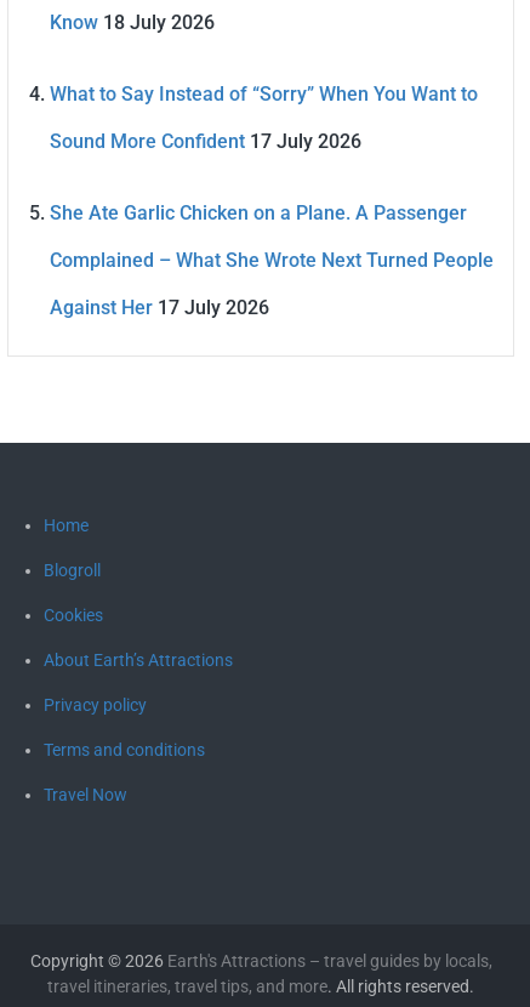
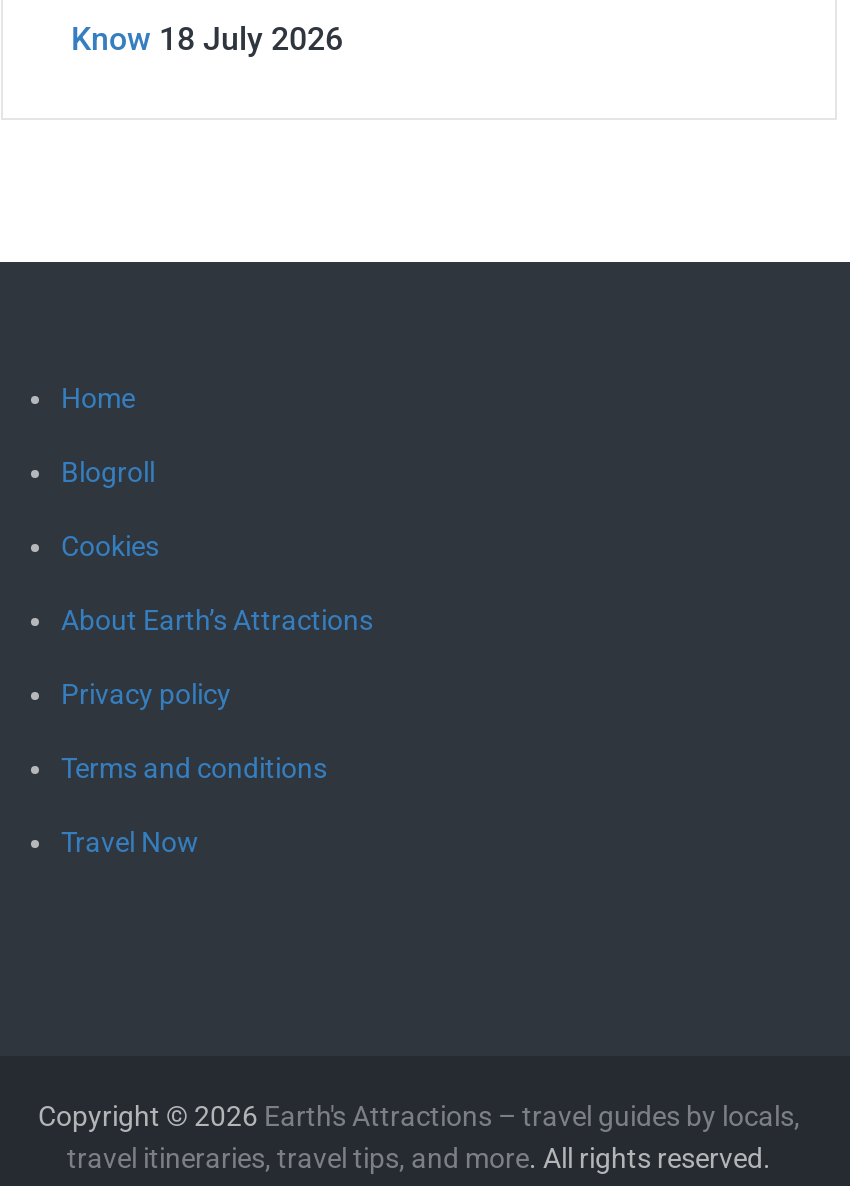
[50,83,494,319] What to Say Instead of “Sorry” When You Want to | Sound More Confident 17 July 2026 | She Ate Garlic Chicken on a Plane. A Passenger | Complained – What She Wrote Next Turned People | Against Her 17 July 2026 -> none

